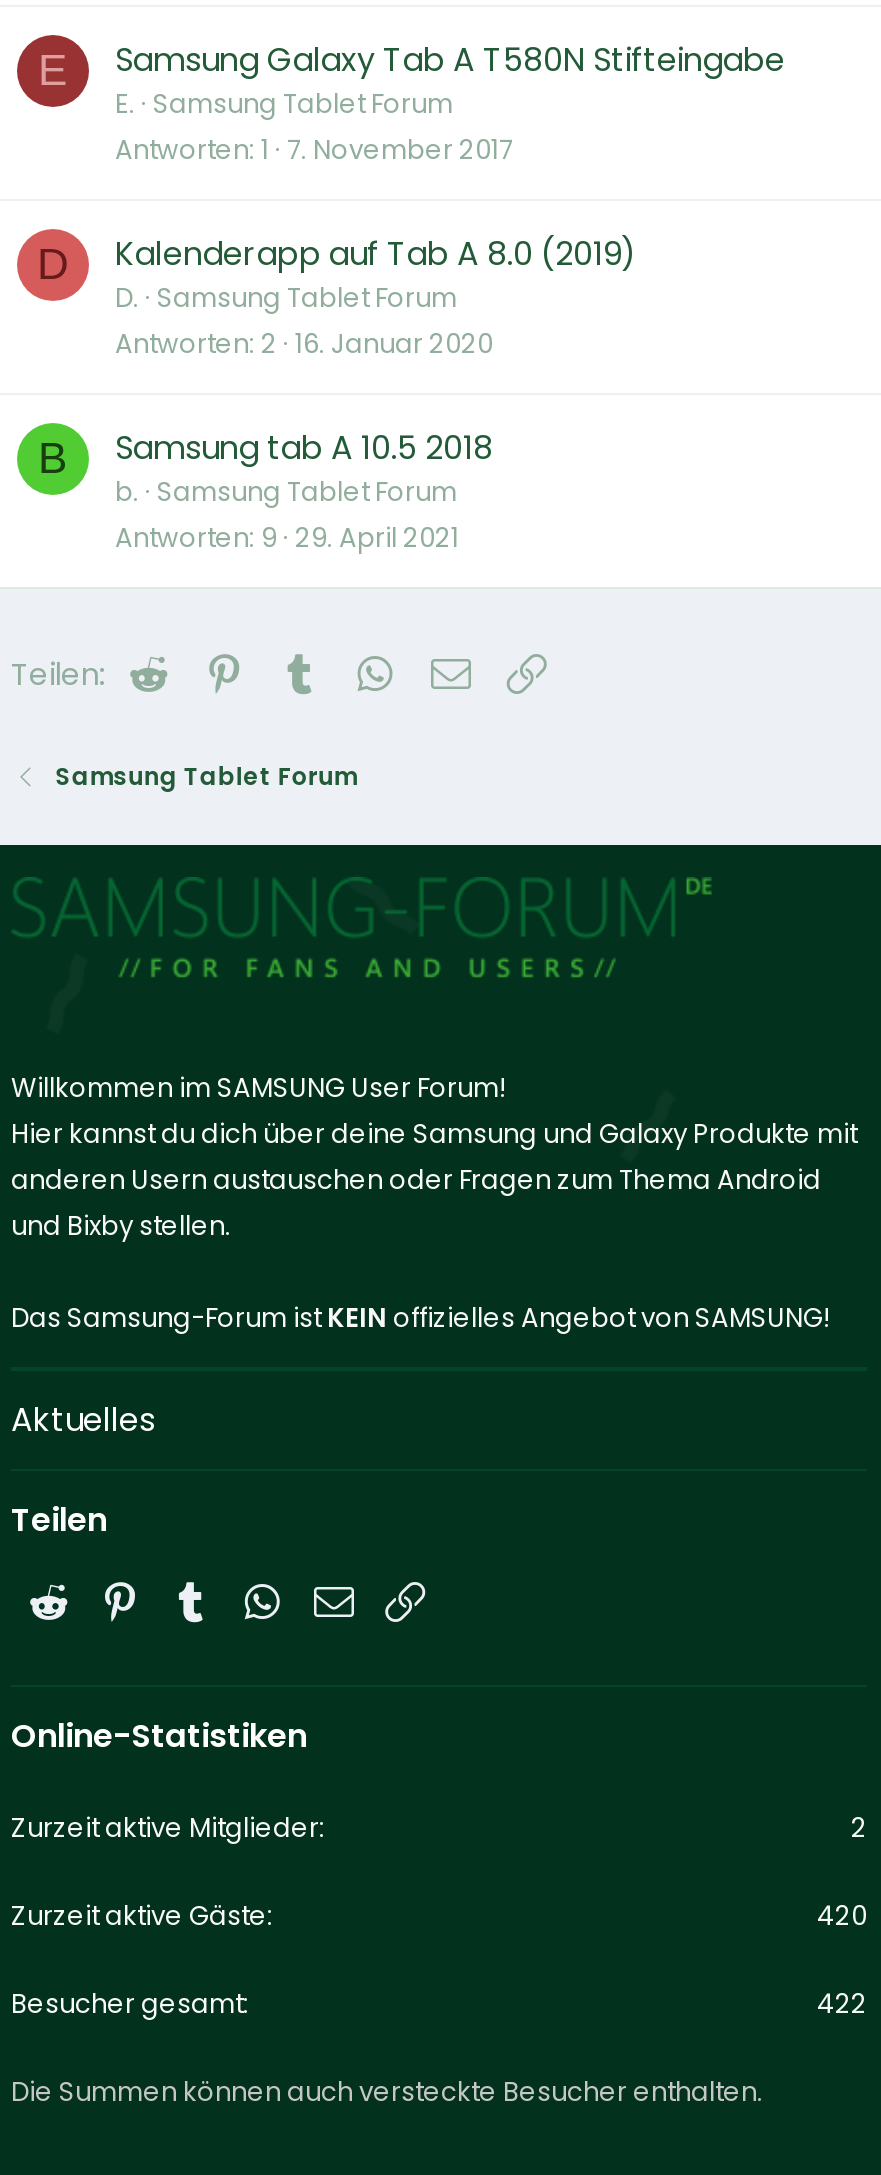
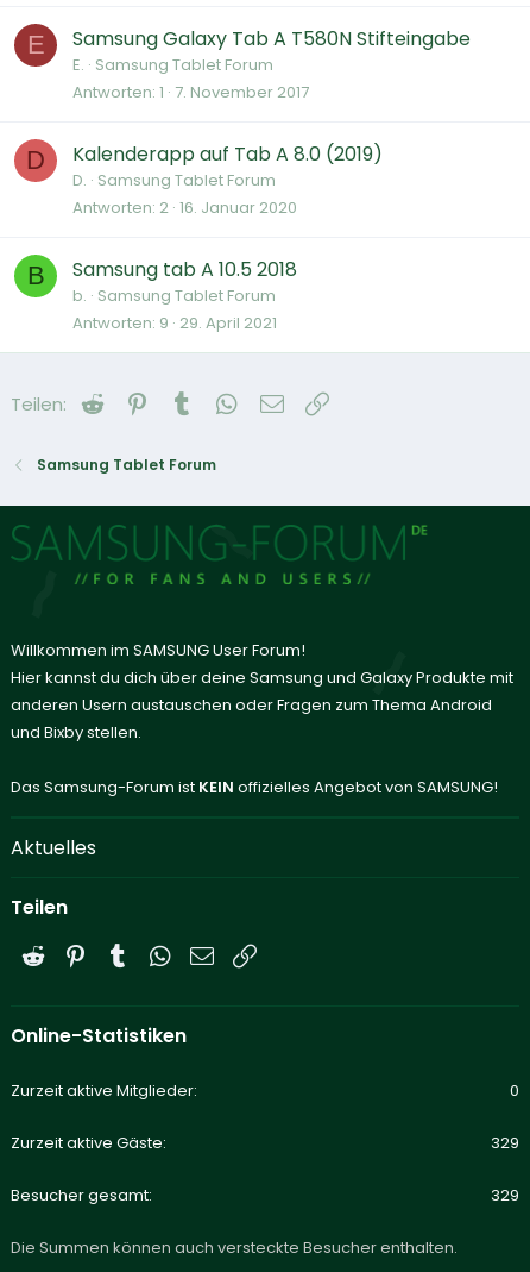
[851,1810,867,1848] 2 -> [510,1080,519,1102] 0
[817,1898,867,1936] 420 -> [491,1132,519,1155] 329
[817,1986,867,2024] 422 -> [491,1184,519,1207] 329

